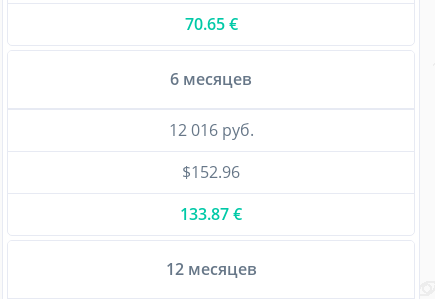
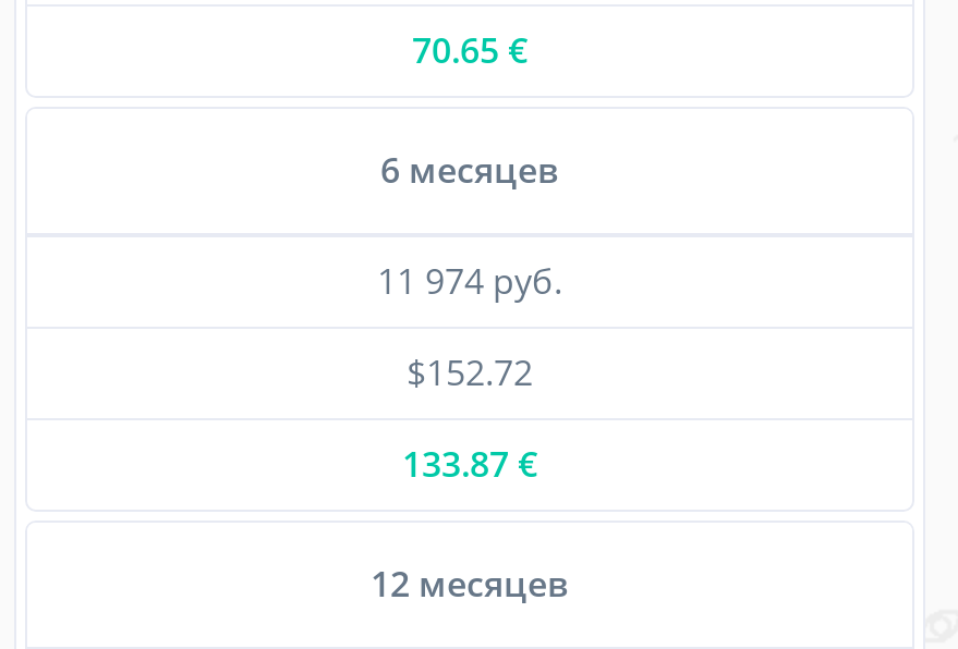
[168,119,253,141] 12 016 руб. -> [377,257,562,305] 11 974 руб.
[182,161,240,183] $152.96 -> [407,349,533,397] $152.72

